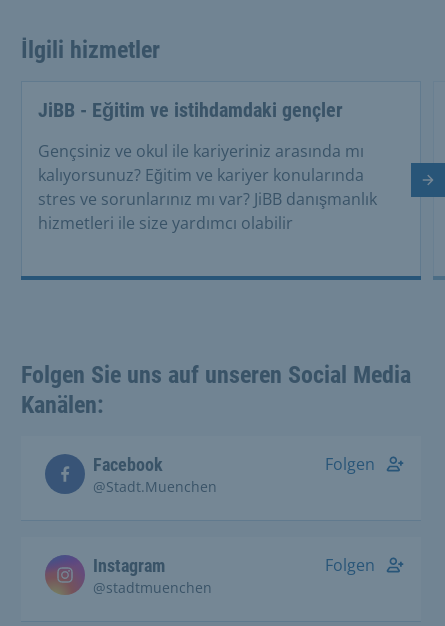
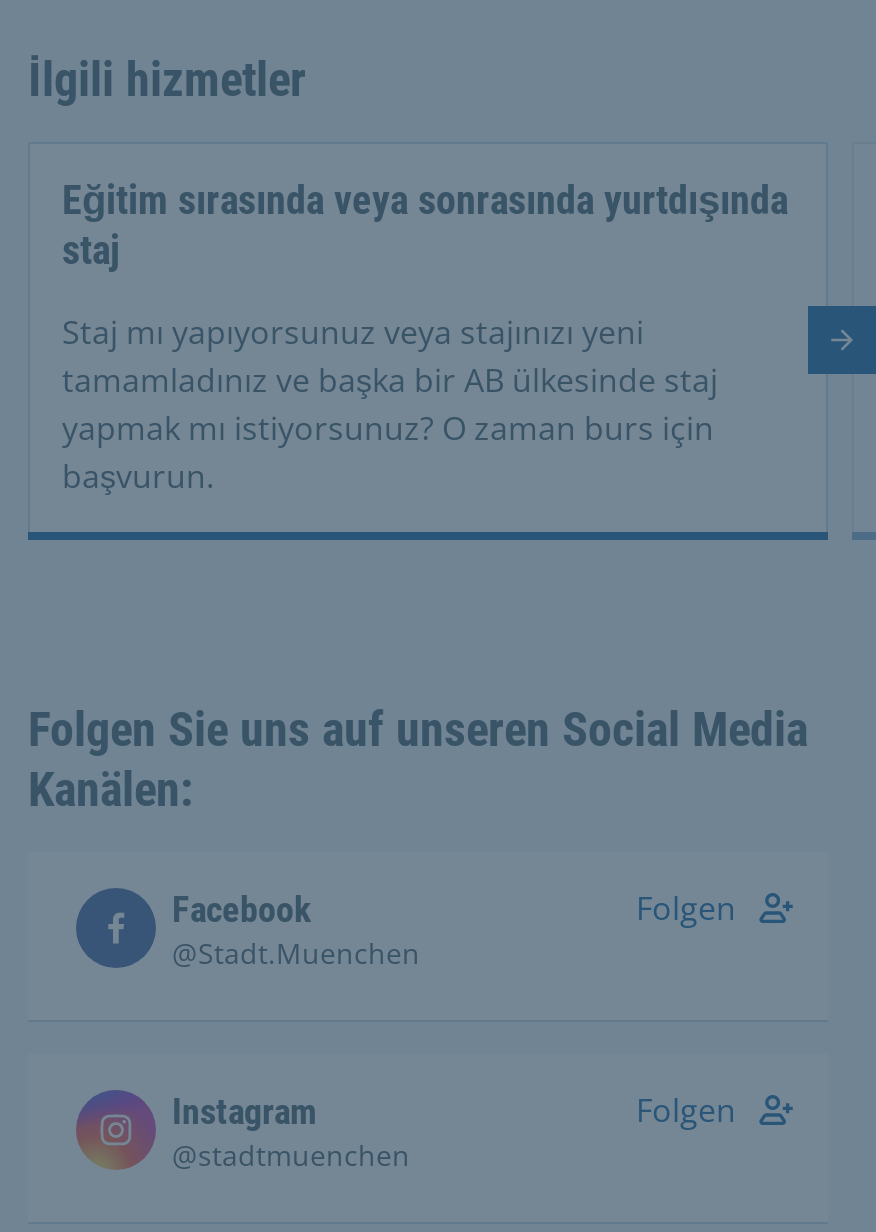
[38,98,343,122] JiBB - Eğitim ve istihdamdaki gençler -> [62,175,788,273] Eğitim sırasında veya sonrasında yurtdışında | staj
[38,140,377,234] Gençsiniz ve okul ile kariyeriniz arasında mı | kalıyorsunuz? Eğitim ve kariyer konularında | stres ve sorunlarınız mı var? JiBB danışmanlık | hizmetleri ile size yardımcı olabilir -> [62,309,718,497] Staj mı yapıyorsunuz veya stajınızı yeni | tamamladınız ve başka bir AB ülkesinde staj | yapmak mı istiyorsunuz? O zaman burs için | başvurun.

